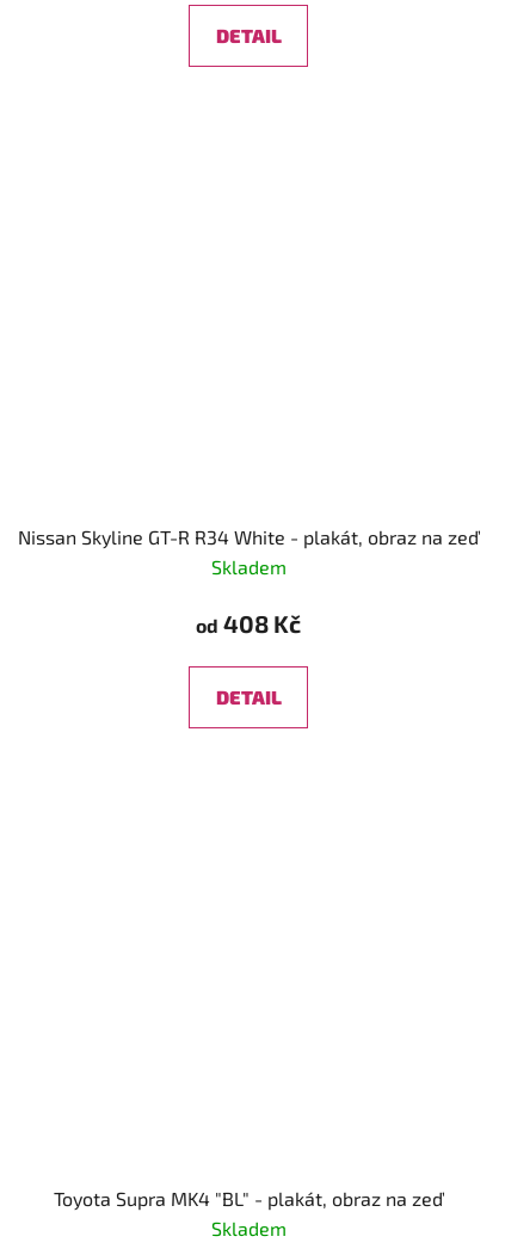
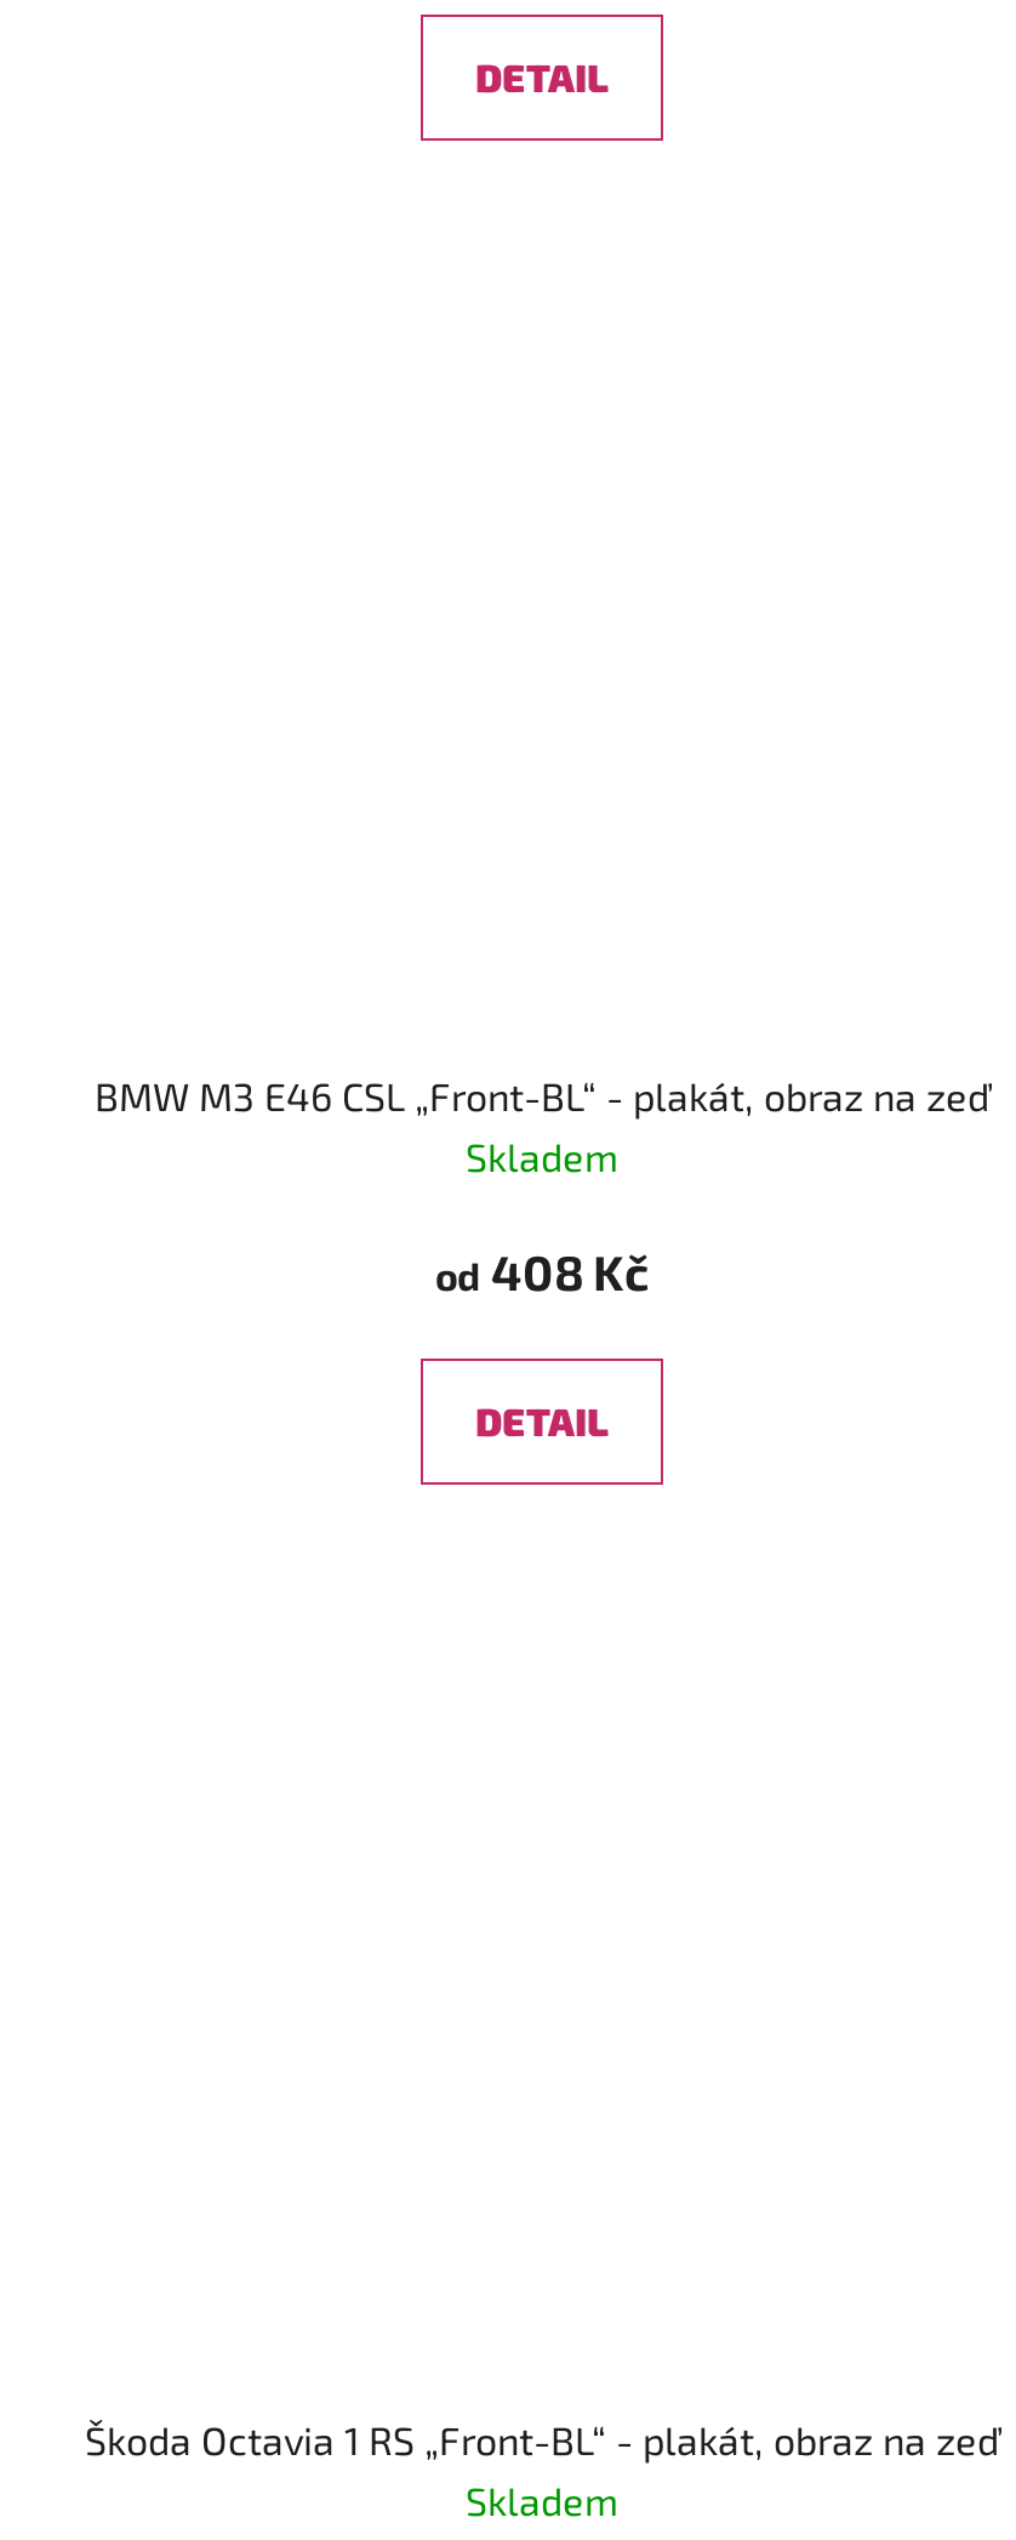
[18,526,479,548] Nissan Skyline GT-R R34 White - plakát, obraz na zeď -> [95,1073,989,1119] BMW M3 E46 CSL „Front-BL“ - plakát, obraz na zeď
[54,1187,443,1210] Toyota Supra MK4 "BL" - plakát, obraz na zeď -> [85,2417,999,2463] Škoda Octavia 1 RS „Front-BL“ - plakát, obraz na zeď

